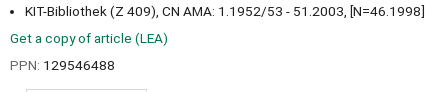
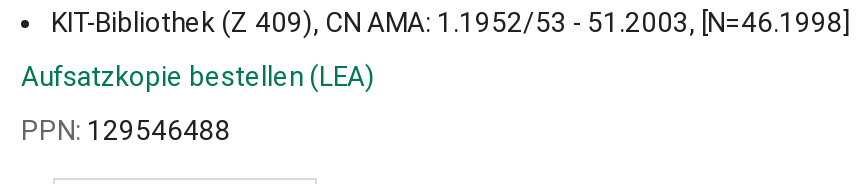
[10,30,168,46] Get a copy of article (LEA) -> [21,60,375,92] Aufsatzkopie bestellen (LEA)

